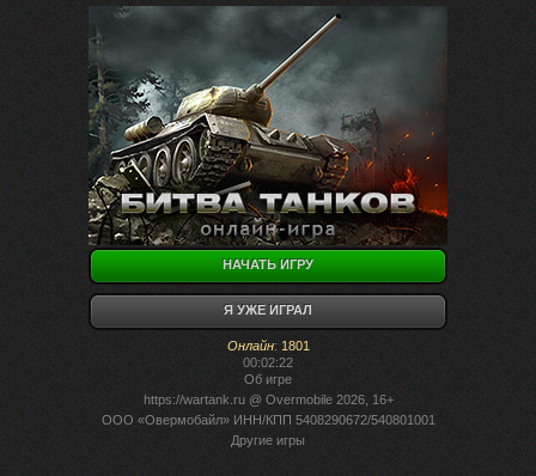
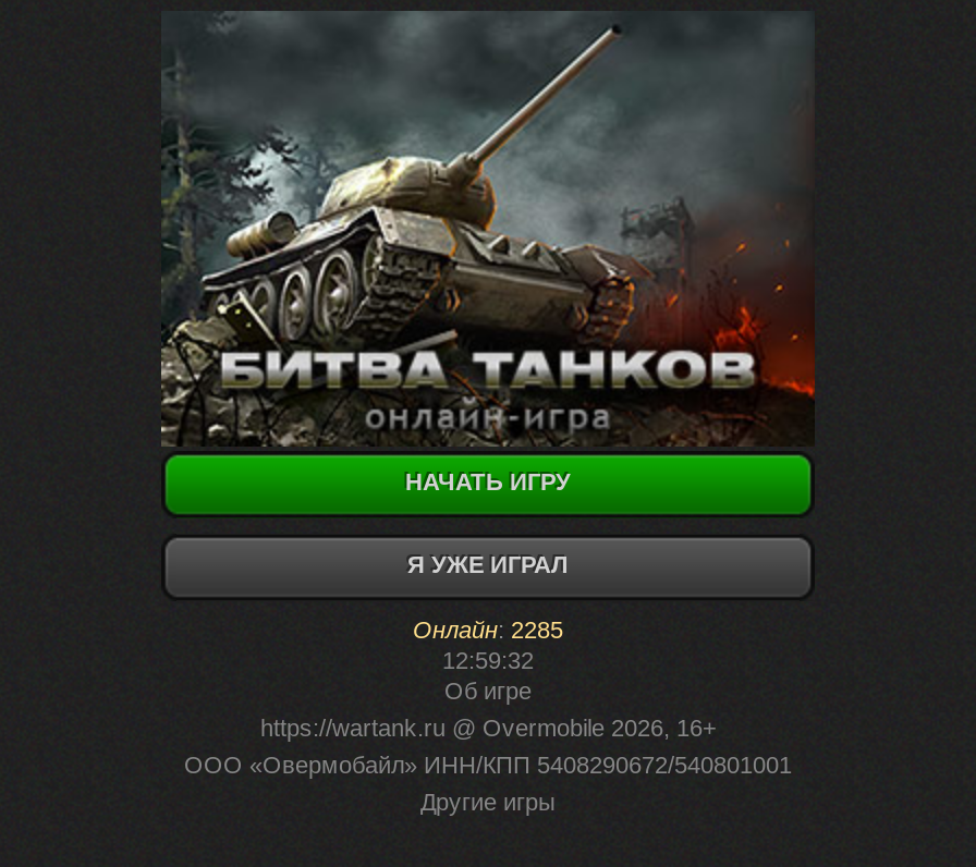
[227,338,309,353] Онлайн: 1801 -> [413,616,563,643] Онлайн: 2285
[243,355,293,370] 00:02:22 -> [442,647,534,673] 12:59:32

